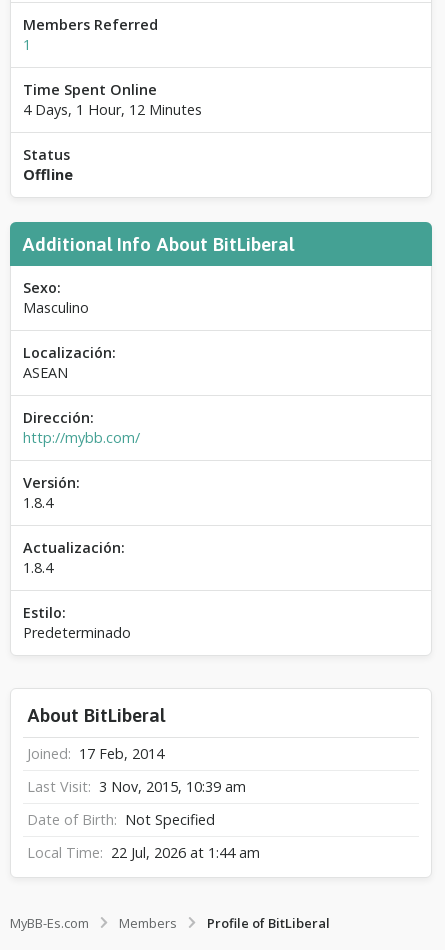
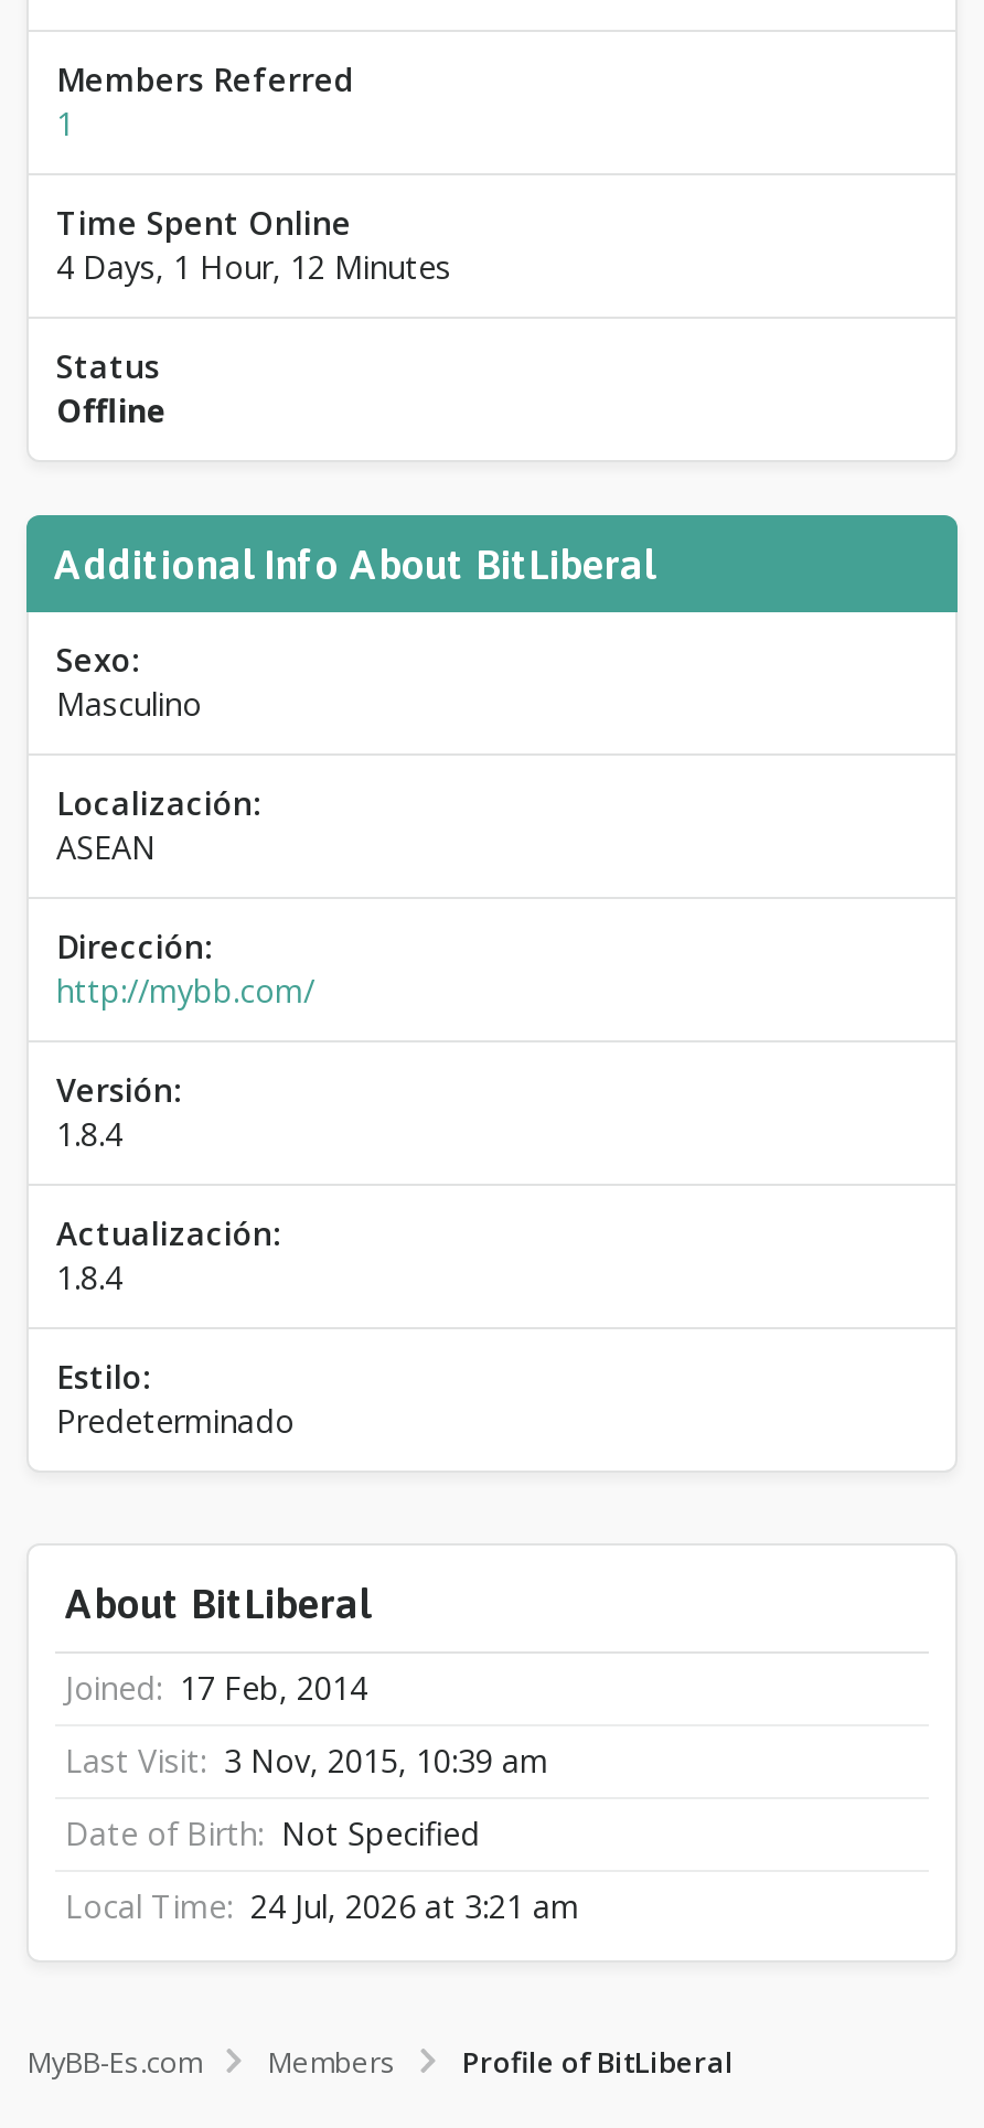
[27,842,260,861] Local Time 22 Jul, 2026 at 1:44 am -> [65,1884,579,1926] Local Time 24 Jul, 2026 at 3:21 am

